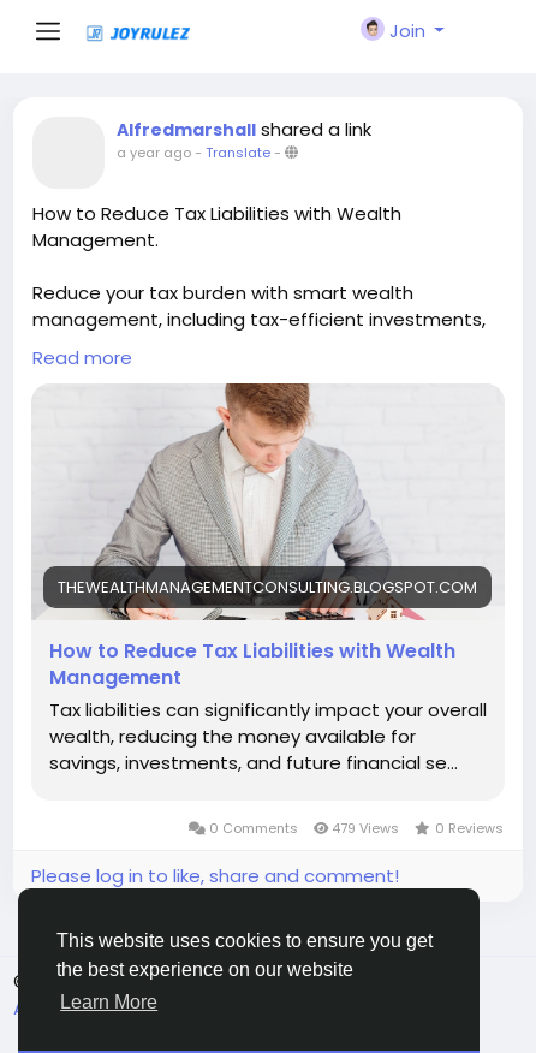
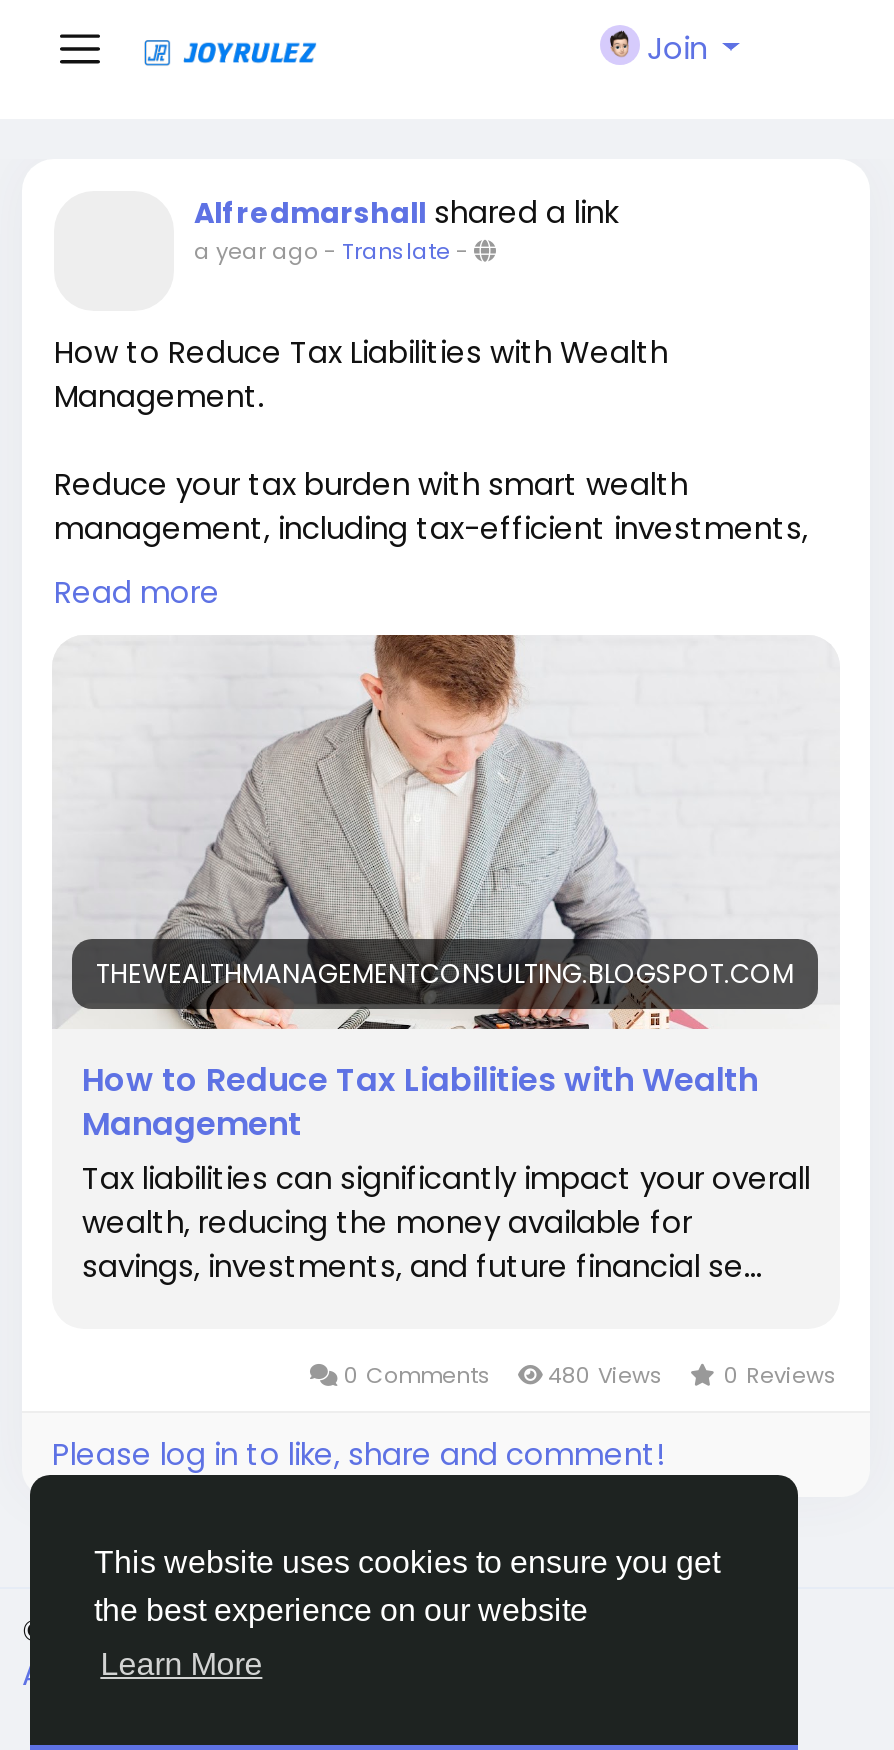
[206,819,504,838] 0 Comments 479 Views 0 Reviews -> [338,1359,838,1391] 0 Comments 480 Views 0 Reviews

